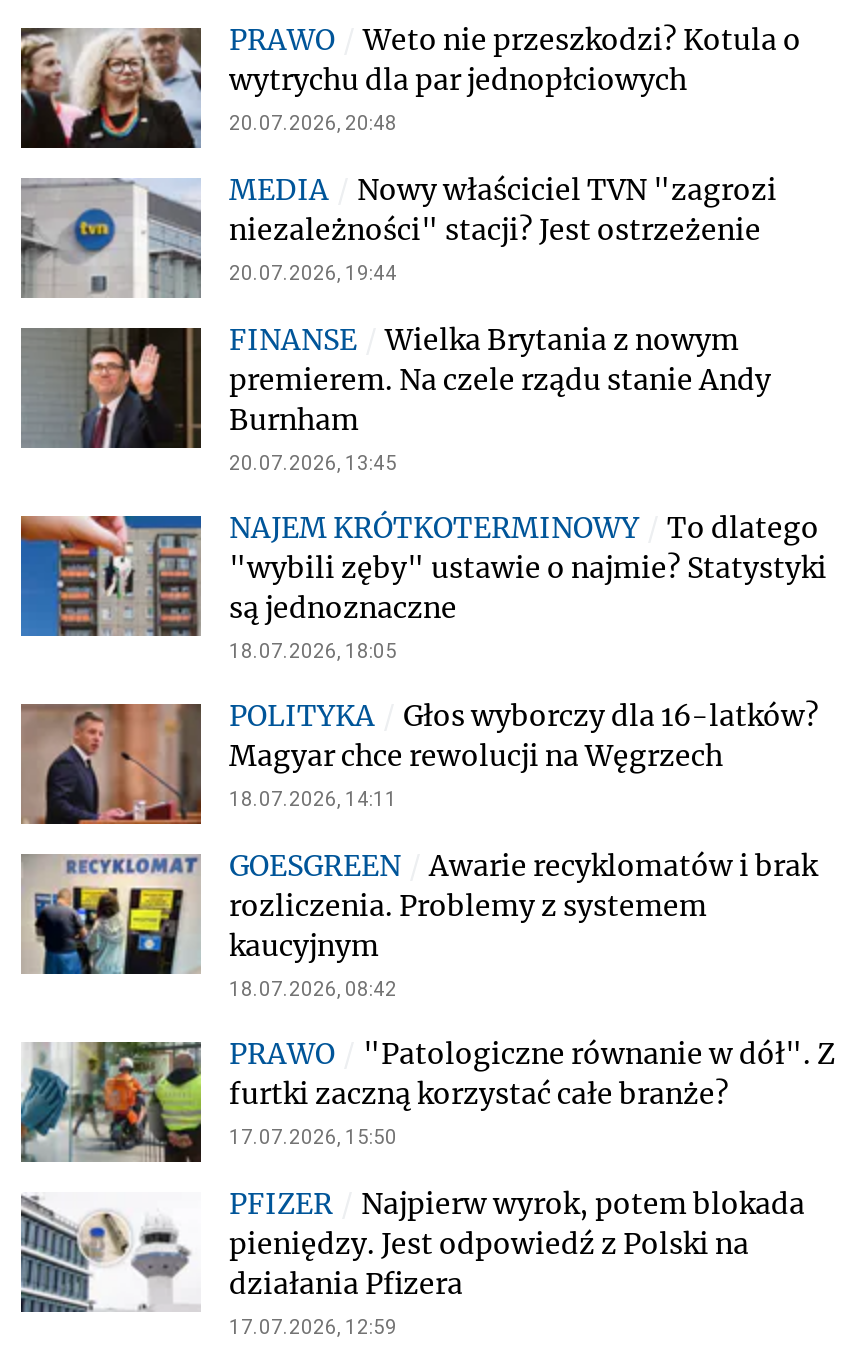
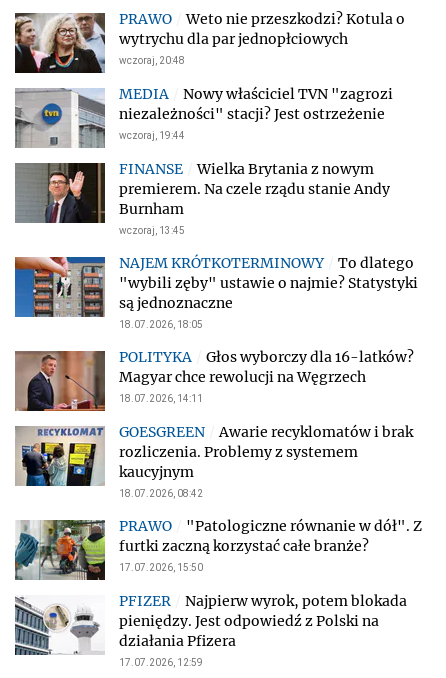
[229,112,397,134] 20.07.2026, 20:48 -> [119,55,185,66] wczoraj, 20:48
[229,262,397,284] 20.07.2026, 19:44 -> [119,130,185,141] wczoraj, 19:44
[229,452,397,474] 20.07.2026, 13:45 -> [119,225,185,236] wczoraj, 13:45

